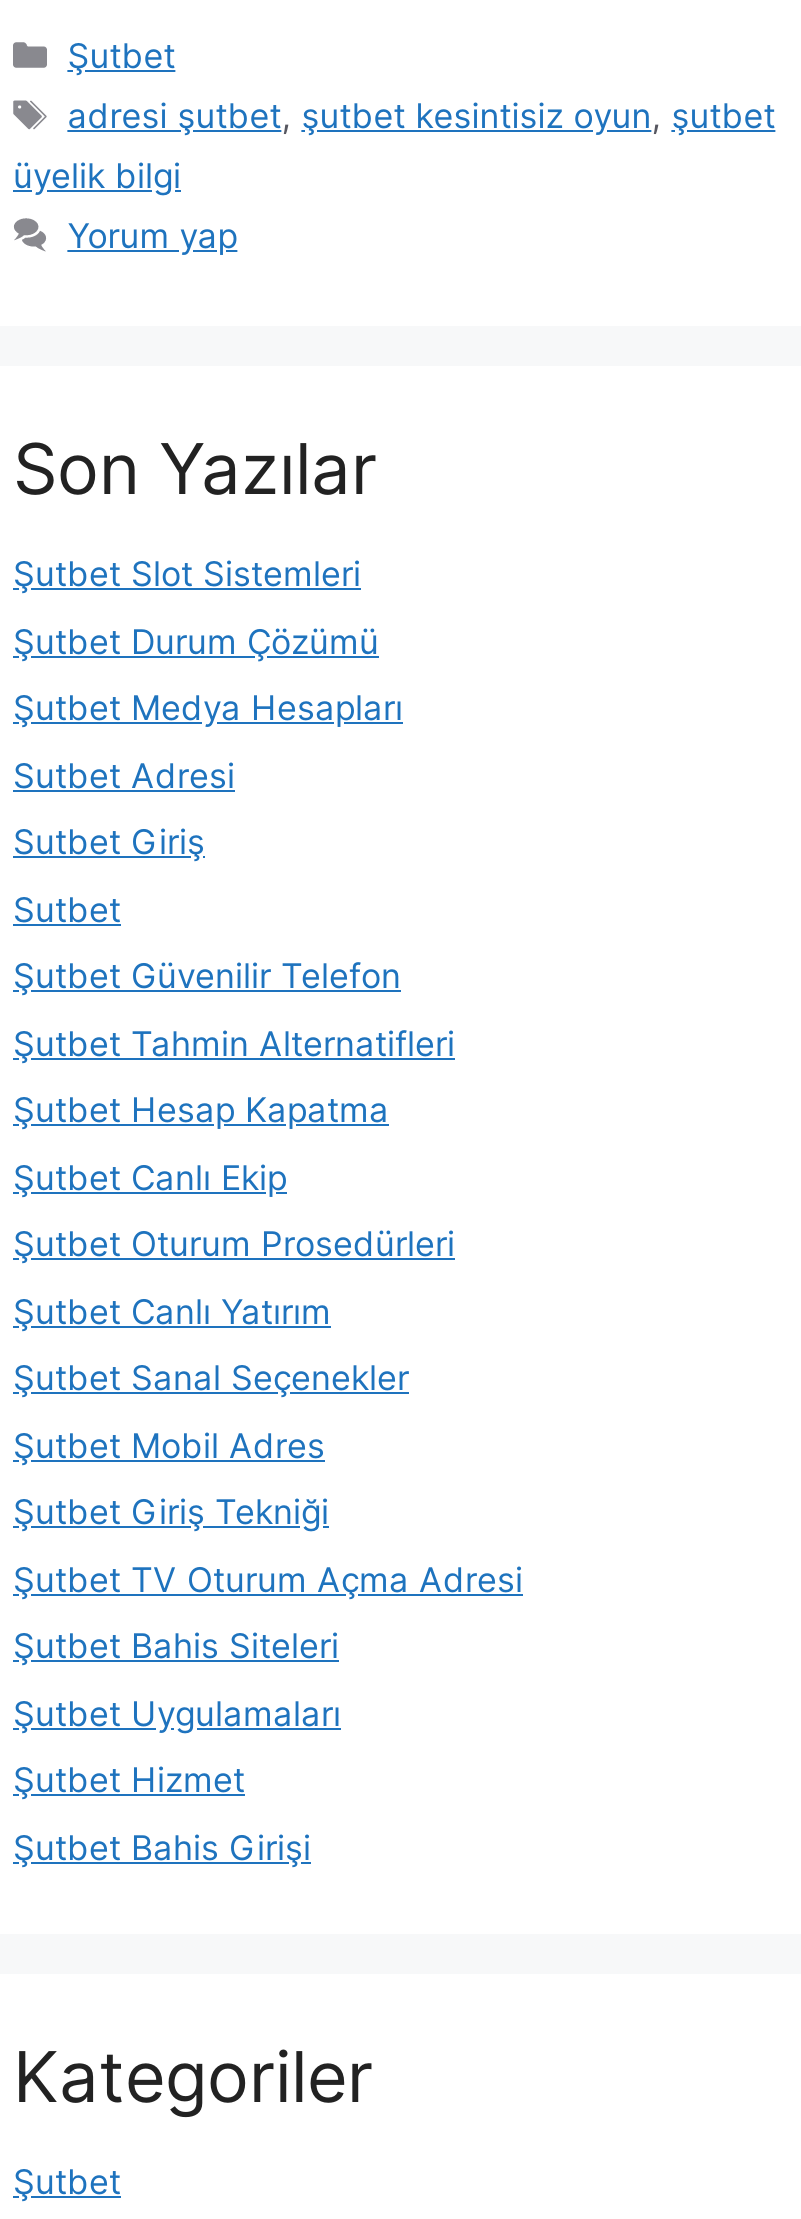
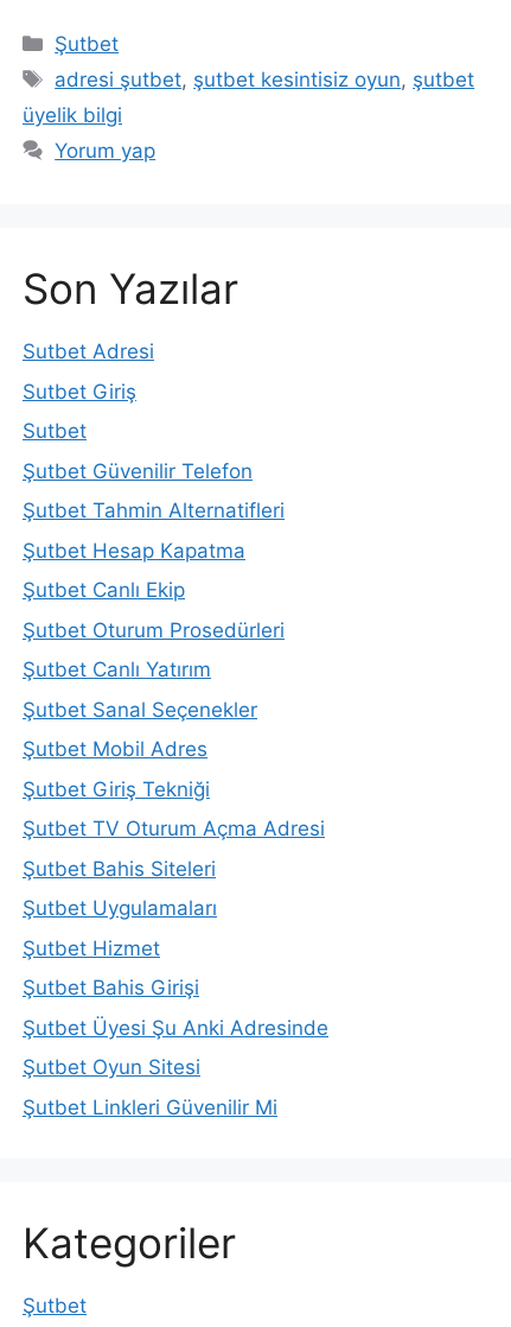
[13,555,403,729] Şutbet Slot Sistemleri | Şutbet Durum Çözümü | Şutbet Medya Hesapları -> none
moved [13,756,523,1868] -> [23,340,325,1000]: Sutbet Adresi | Sutbet Giriş | Sutbet | ... | Şutbet Hizmet | Şutbet Bahis Girişi
none -> [23,1016,328,1119] Şutbet Üyesi Şu Anki Adresinde | Şutbet Oyun Sitesi | Şutbet Linkleri Güvenilir Mi

